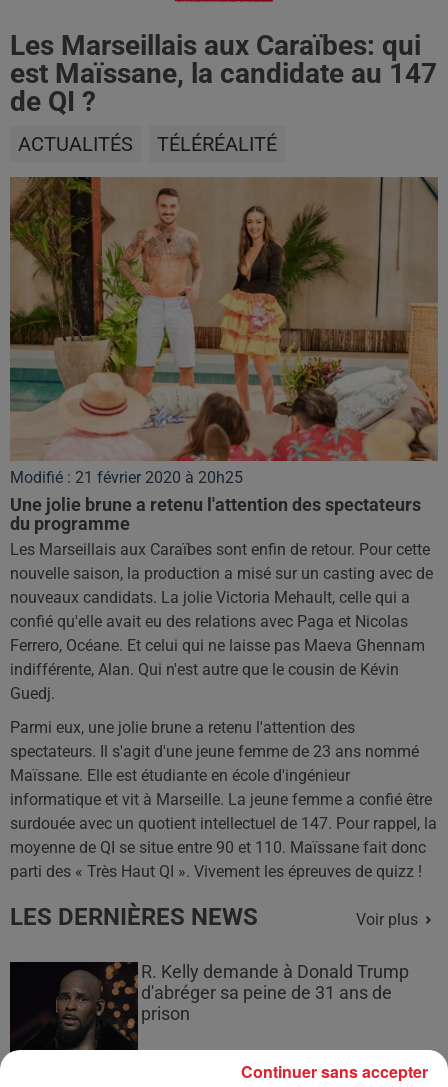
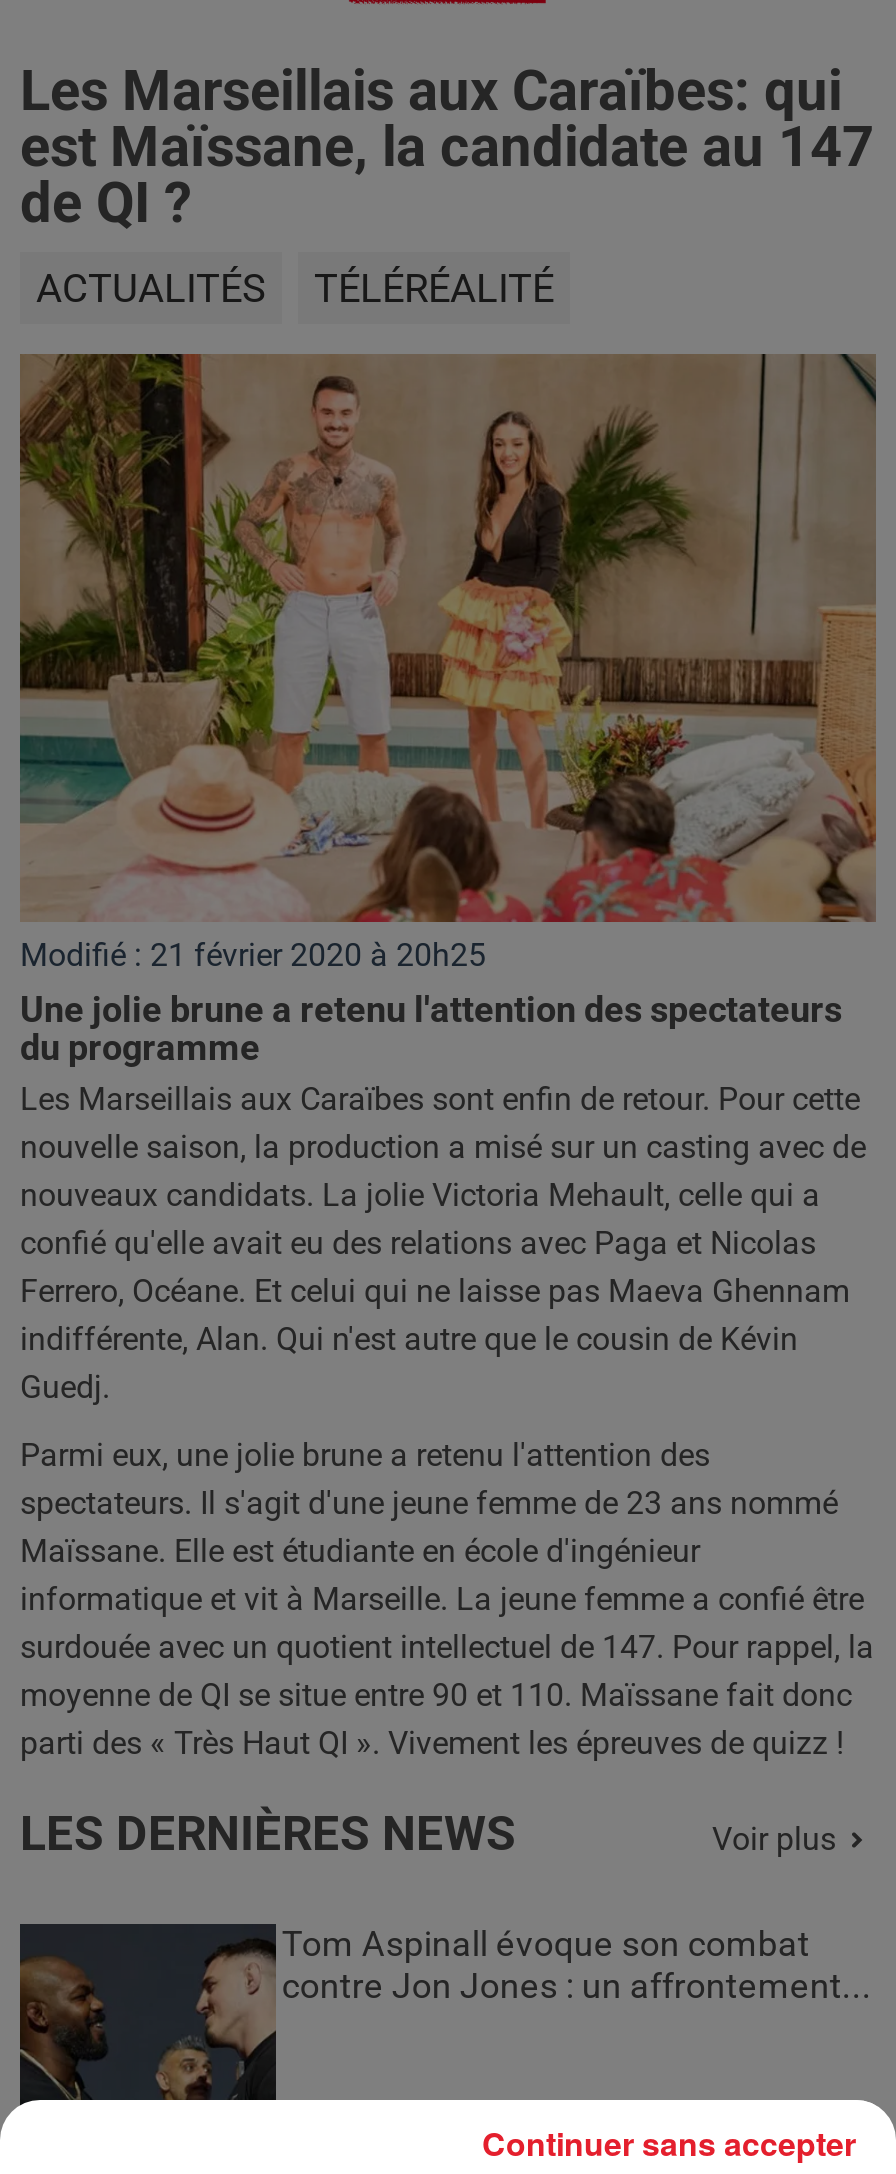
[10,962,409,1050] [image] | R. Kelly demande à Donald Trump | d'abréger sa peine de 31 ans de | prison -> [20,1924,872,2100] [image] | Tom Aspinall évoque son combat | contre Jon Jones : un affrontement...

